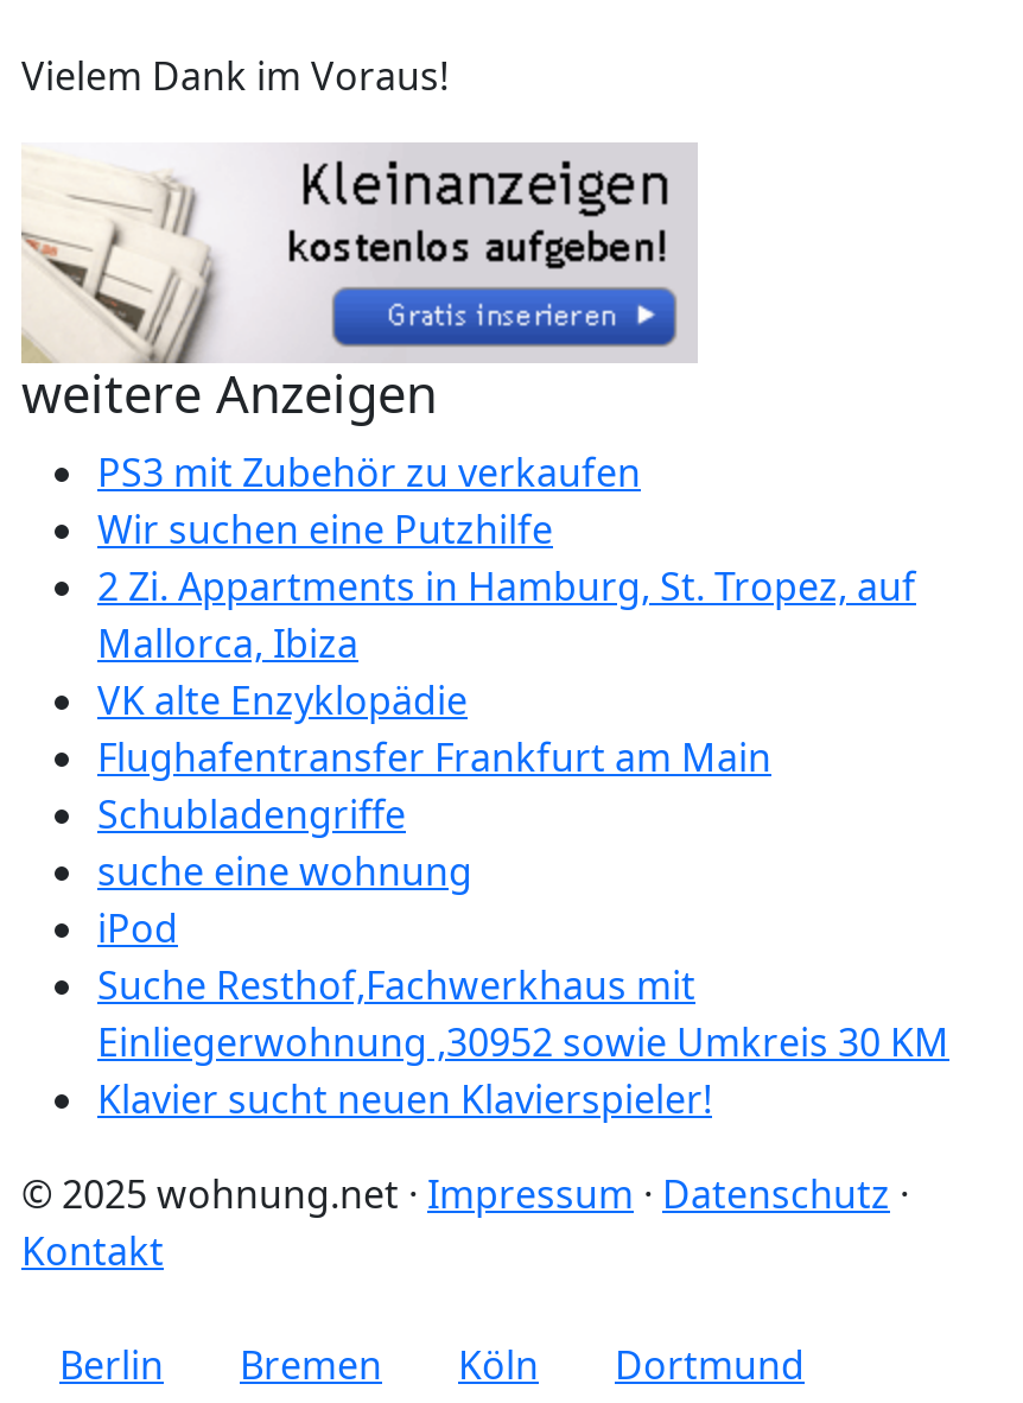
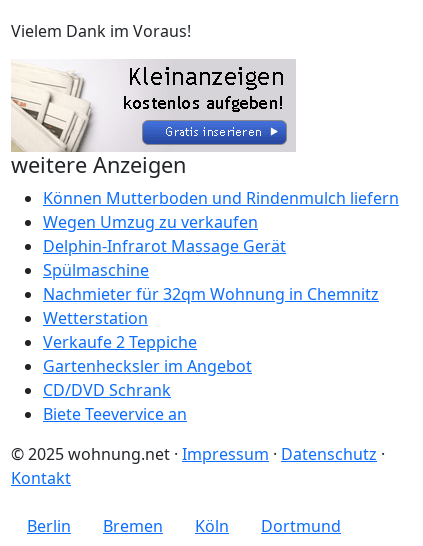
[97,446,949,1125] PS3 mit Zubehör zu verkaufen | Wir suchen eine Putzhilfe | 2 Zi. Appartments in Hamburg, St. Tropez, auf | Mallorca, Ibiza | VK alte Enzyklopädie | Flughafentransfer Frankfurt am Main | Schubladengriffe | suche eine wohnung | iPod | Suche Resthof,Fachwerkhaus mit | Einliegerwohnung ,30952 sowie Umkreis 30 KM | Klavier sucht neuen Klavierspieler! -> [43,187,399,425] Können Mutterboden und Rindenmulch liefern | Wegen Umzug zu verkaufen | Delphin-Infrarot Massage Gerät | Spülmaschine | Nachmieter für 32qm Wohnung in Chemnitz | Wetterstation | Verkaufe 2 Teppiche | Gartenhecksler im Angebot | CD/DVD Schrank | Biete Teevervice an

